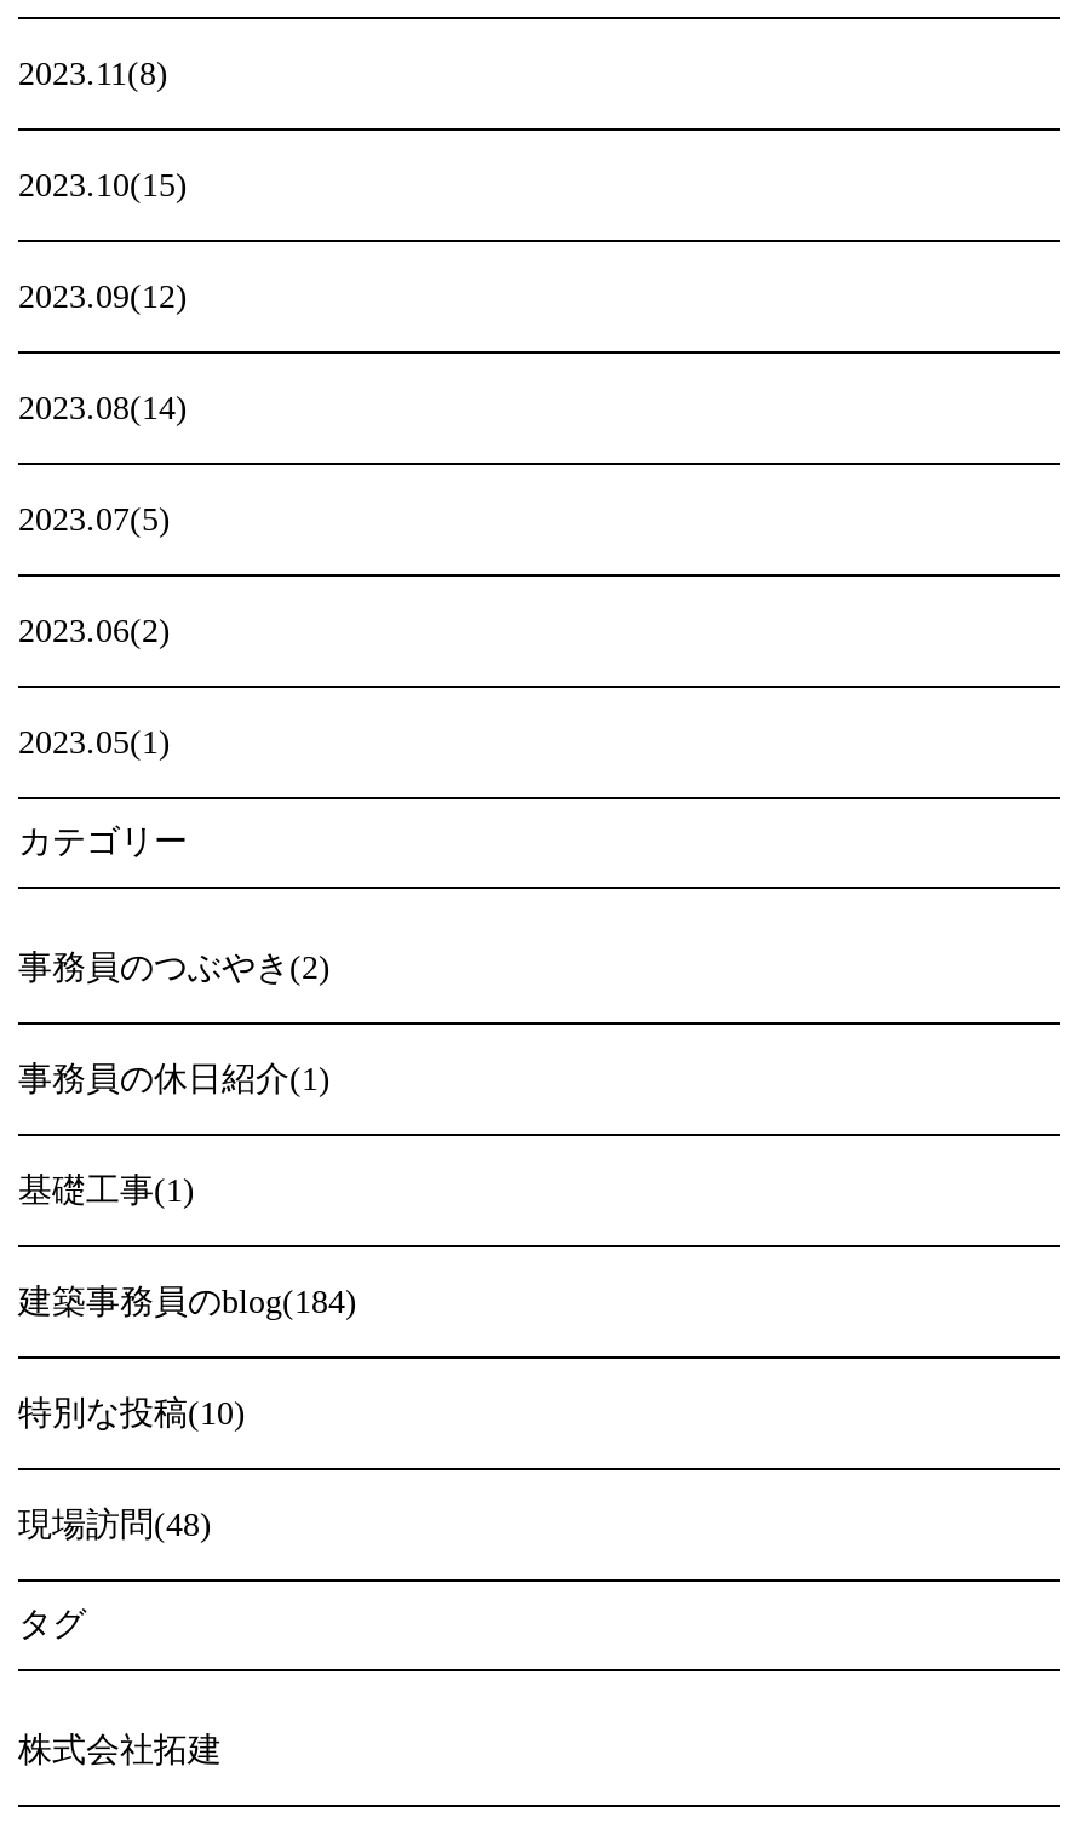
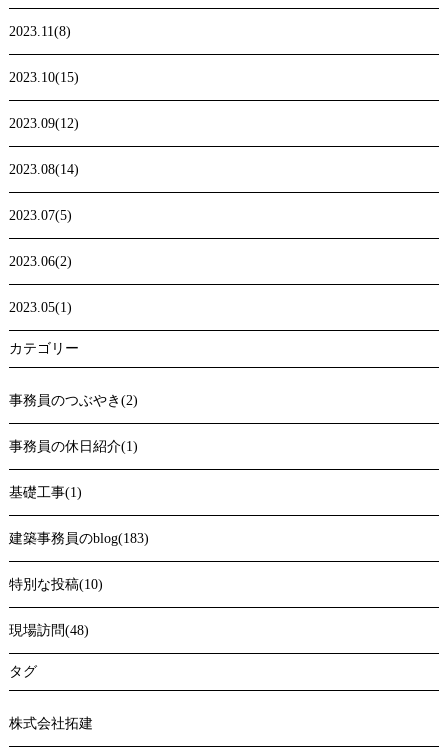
[18,1285,357,1321] 建築事務員のblog(184) -> [9,531,149,546] 建築事務員のblog(183)

